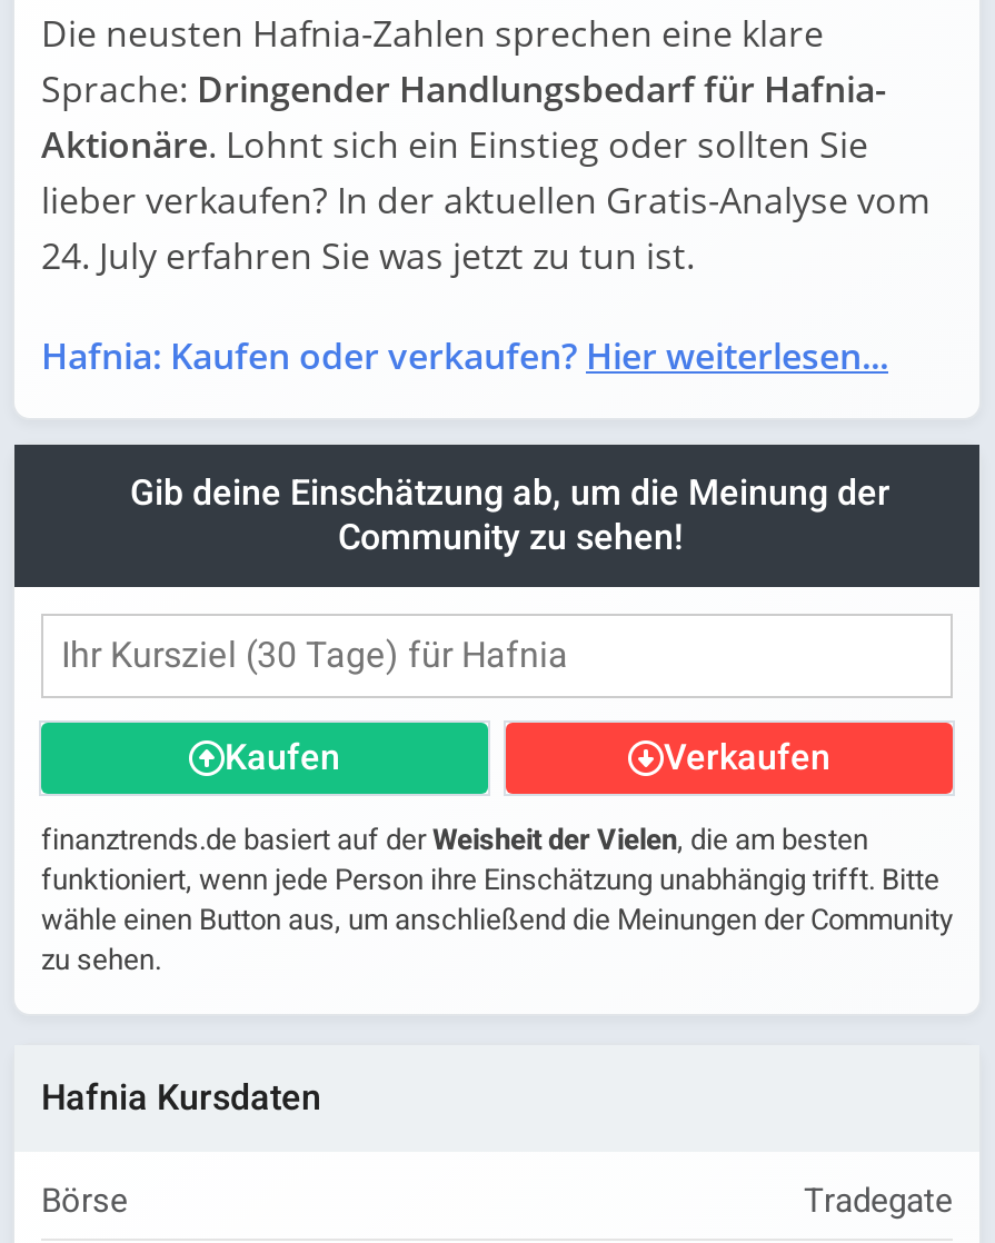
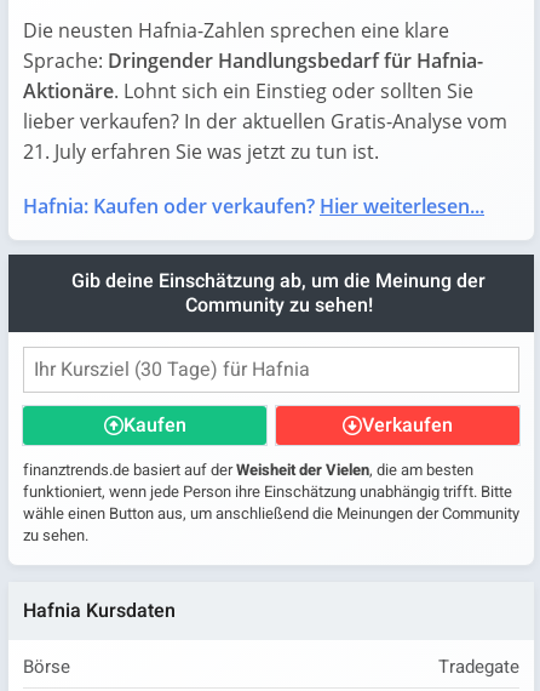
[41,232,695,281] 24. July erfahren Sie was jetzt zu tun ist. -> [23,139,379,165] 21. July erfahren Sie was jetzt zu tun ist.

